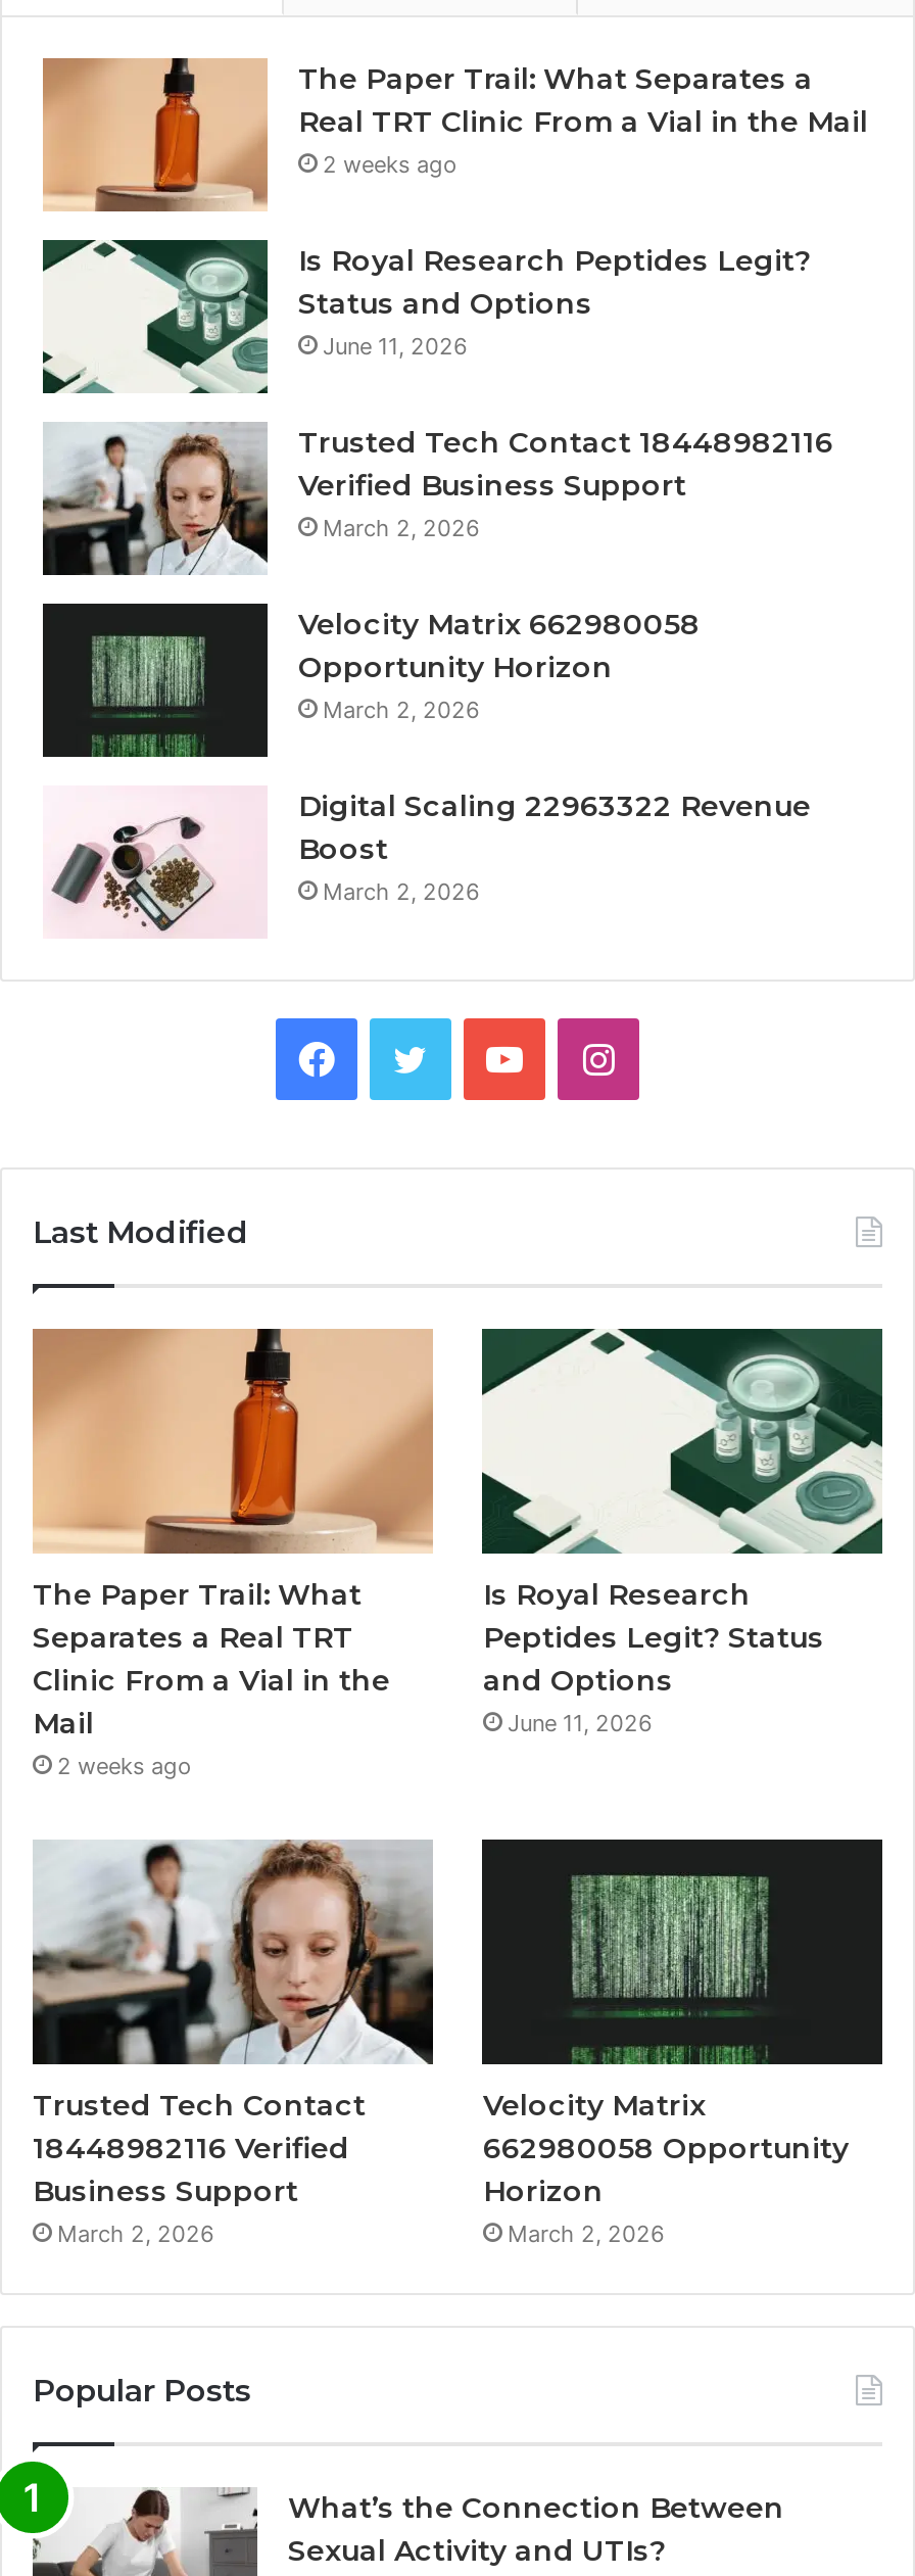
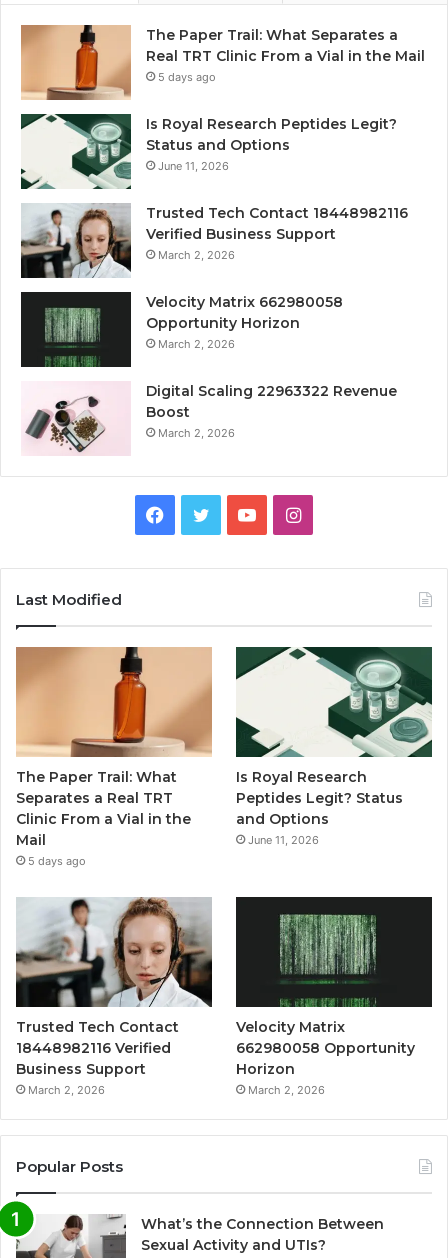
[323,150,457,178] 2 weeks ago -> [158,70,216,84] 5 days ago
[57,1751,192,1780] 2 weeks ago -> [28,854,86,868] 5 days ago

